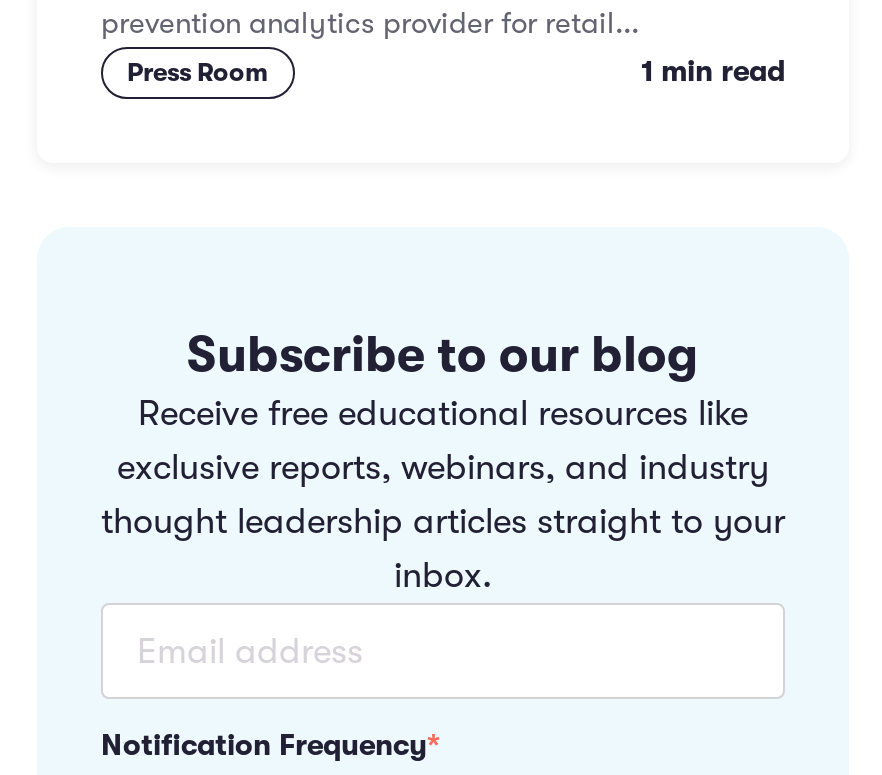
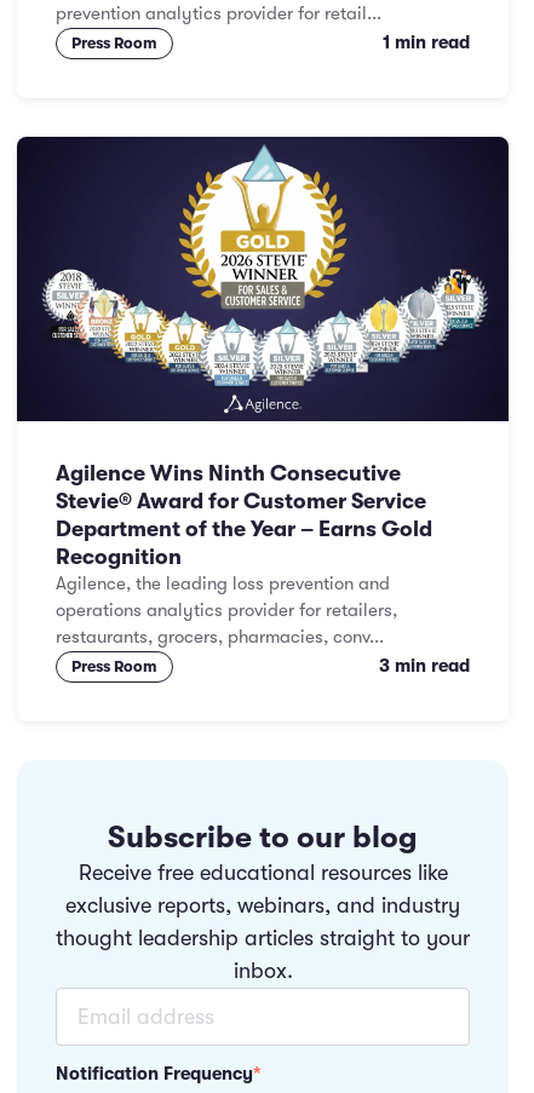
none -> [16,136,510,677] [image] | Agilence Wins Ninth Consecutive | Stevie® Award for Customer Service | Department of the Year – Earns Gold | Recognition | Agilence, the leading loss prevention and | operations analytics provider for retailers, | restaurants, grocers, pharmacies, conv... | Press Room | 3 min read

